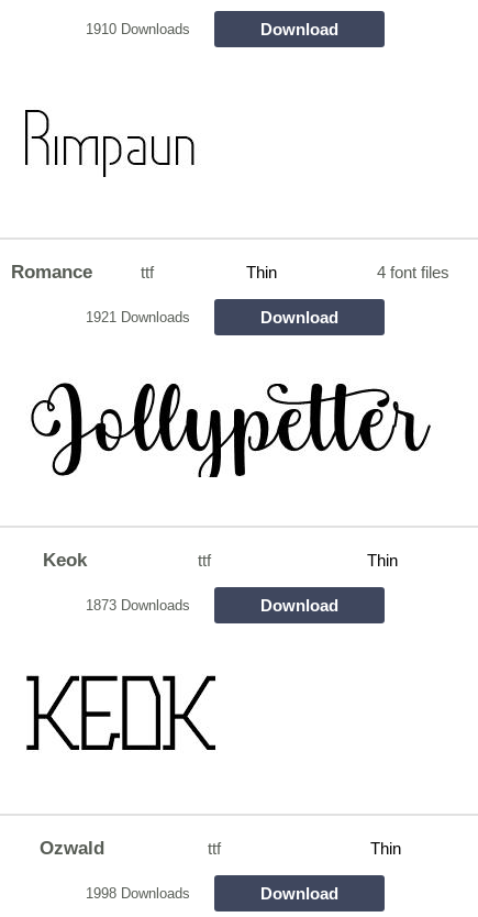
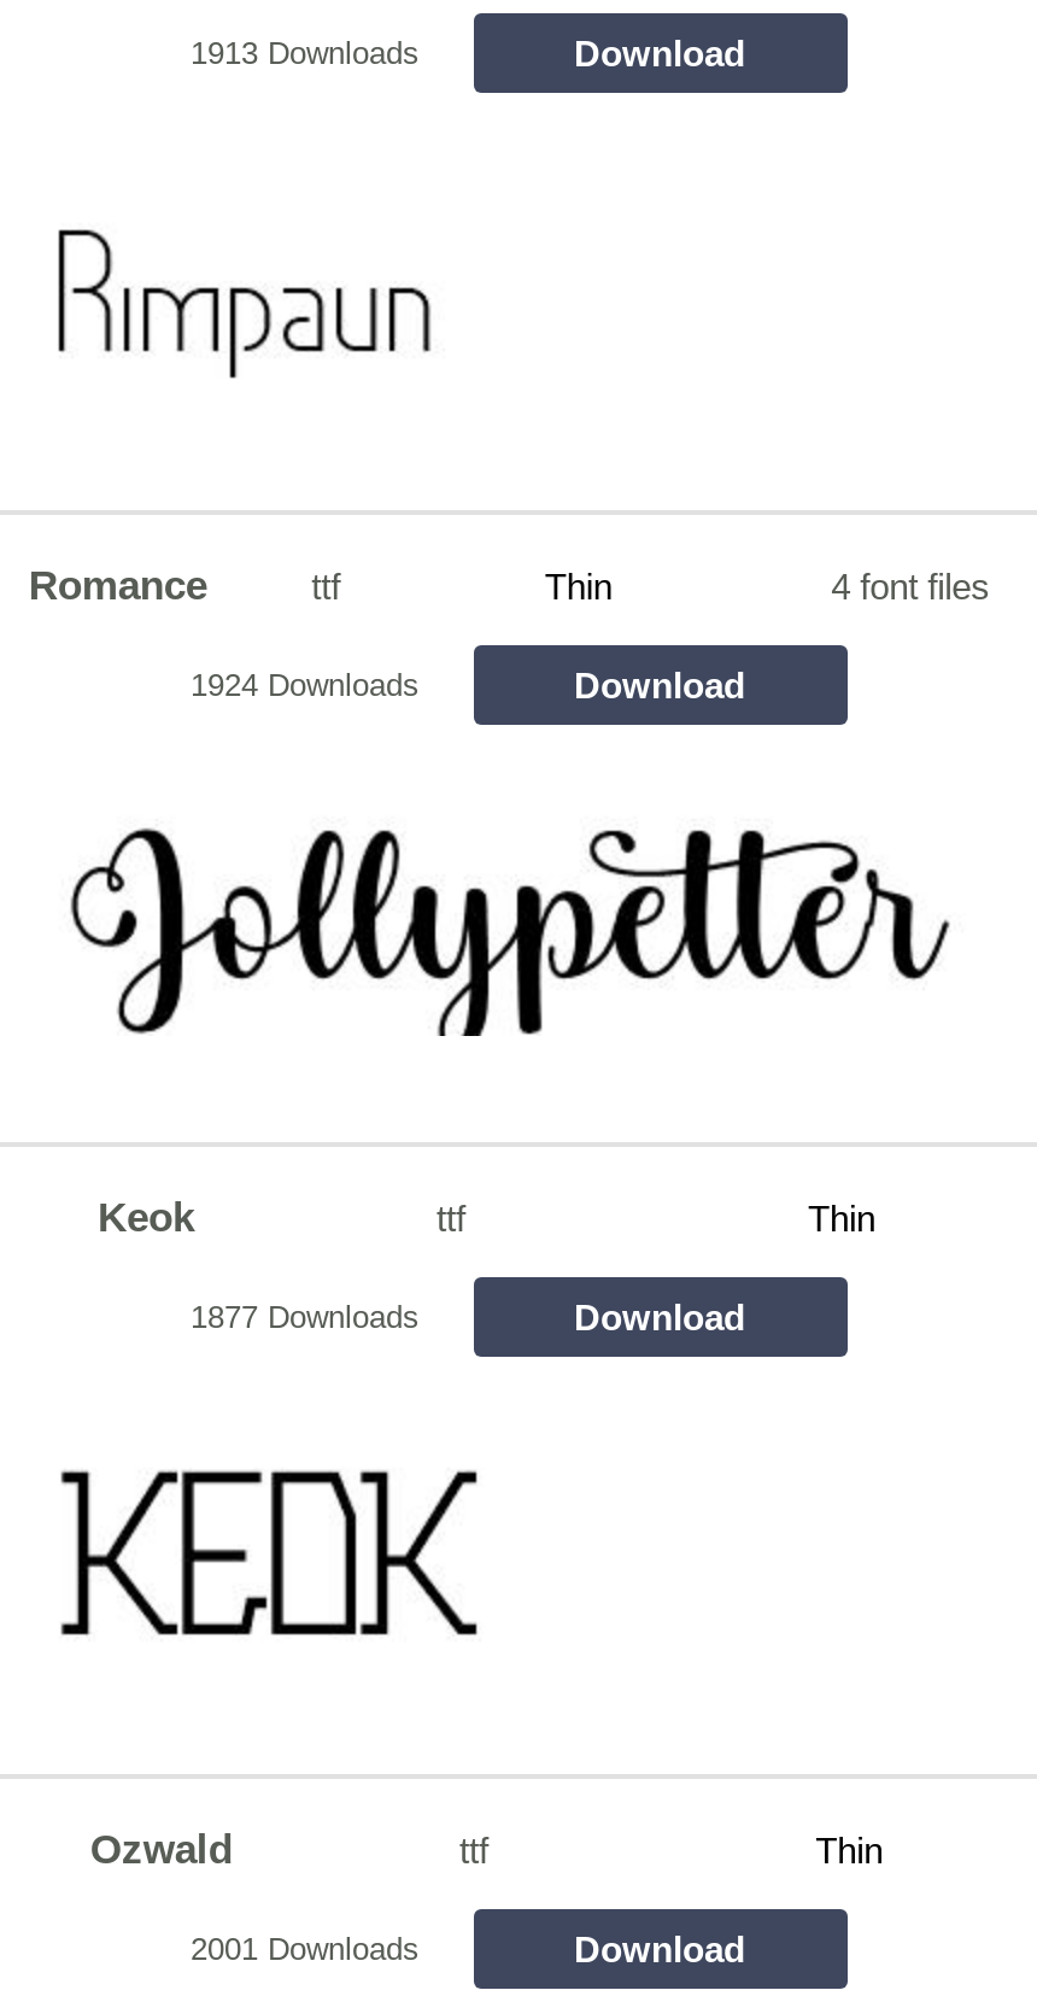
[85,21,190,37] 1910 Downloads -> [191,34,420,71] 1913 Downloads
[85,309,190,325] 1921 Downloads -> [191,666,420,703] 1924 Downloads
[85,597,190,613] 1873 Downloads -> [191,1298,420,1335] 1877 Downloads
[85,885,190,901] 1998 Downloads -> [191,1930,420,1967] 2001 Downloads

